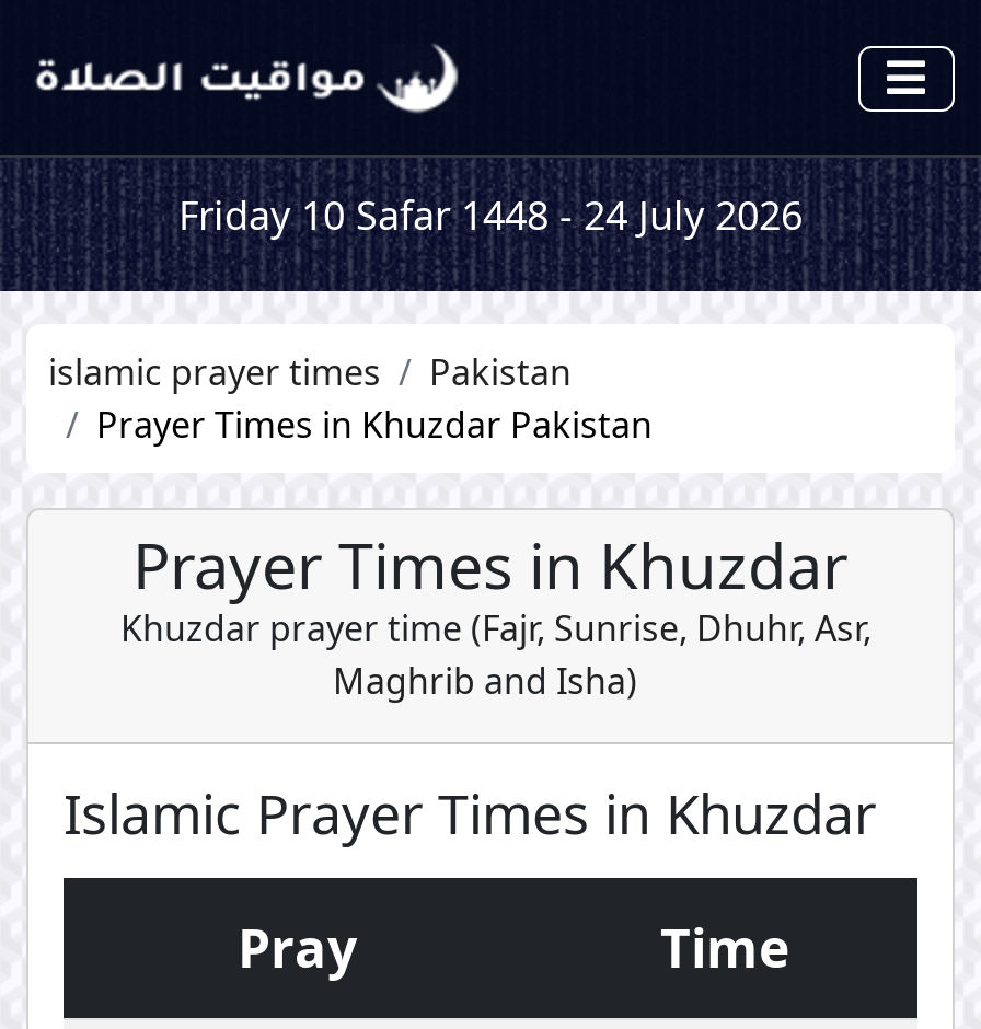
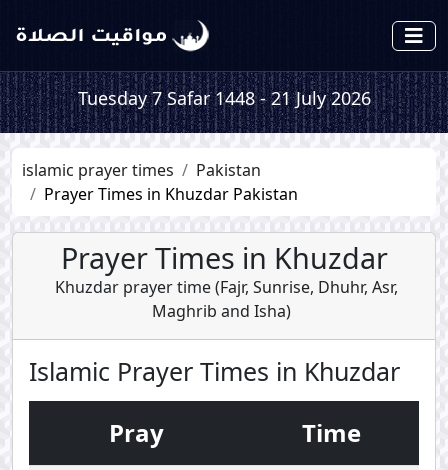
[178,188,803,241] Friday 10 Safar 1448 - 24 July 2026 -> [77,86,370,110] Tuesday 7 Safar 1448 - 21 July 2026

